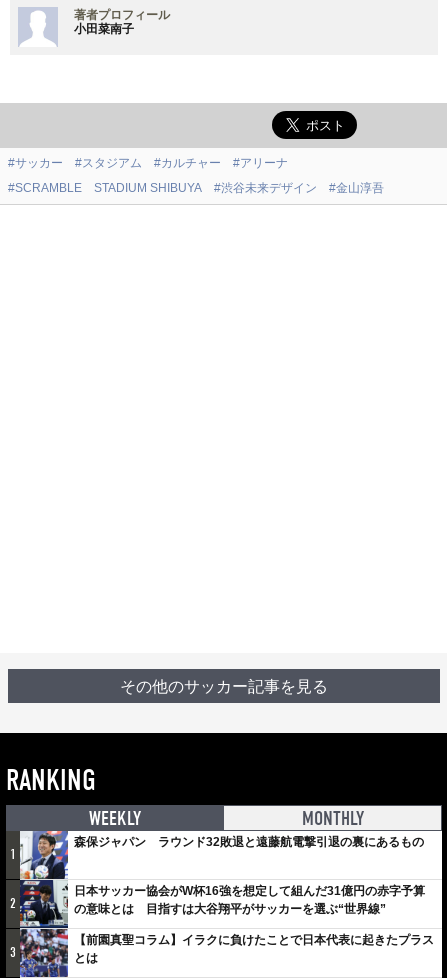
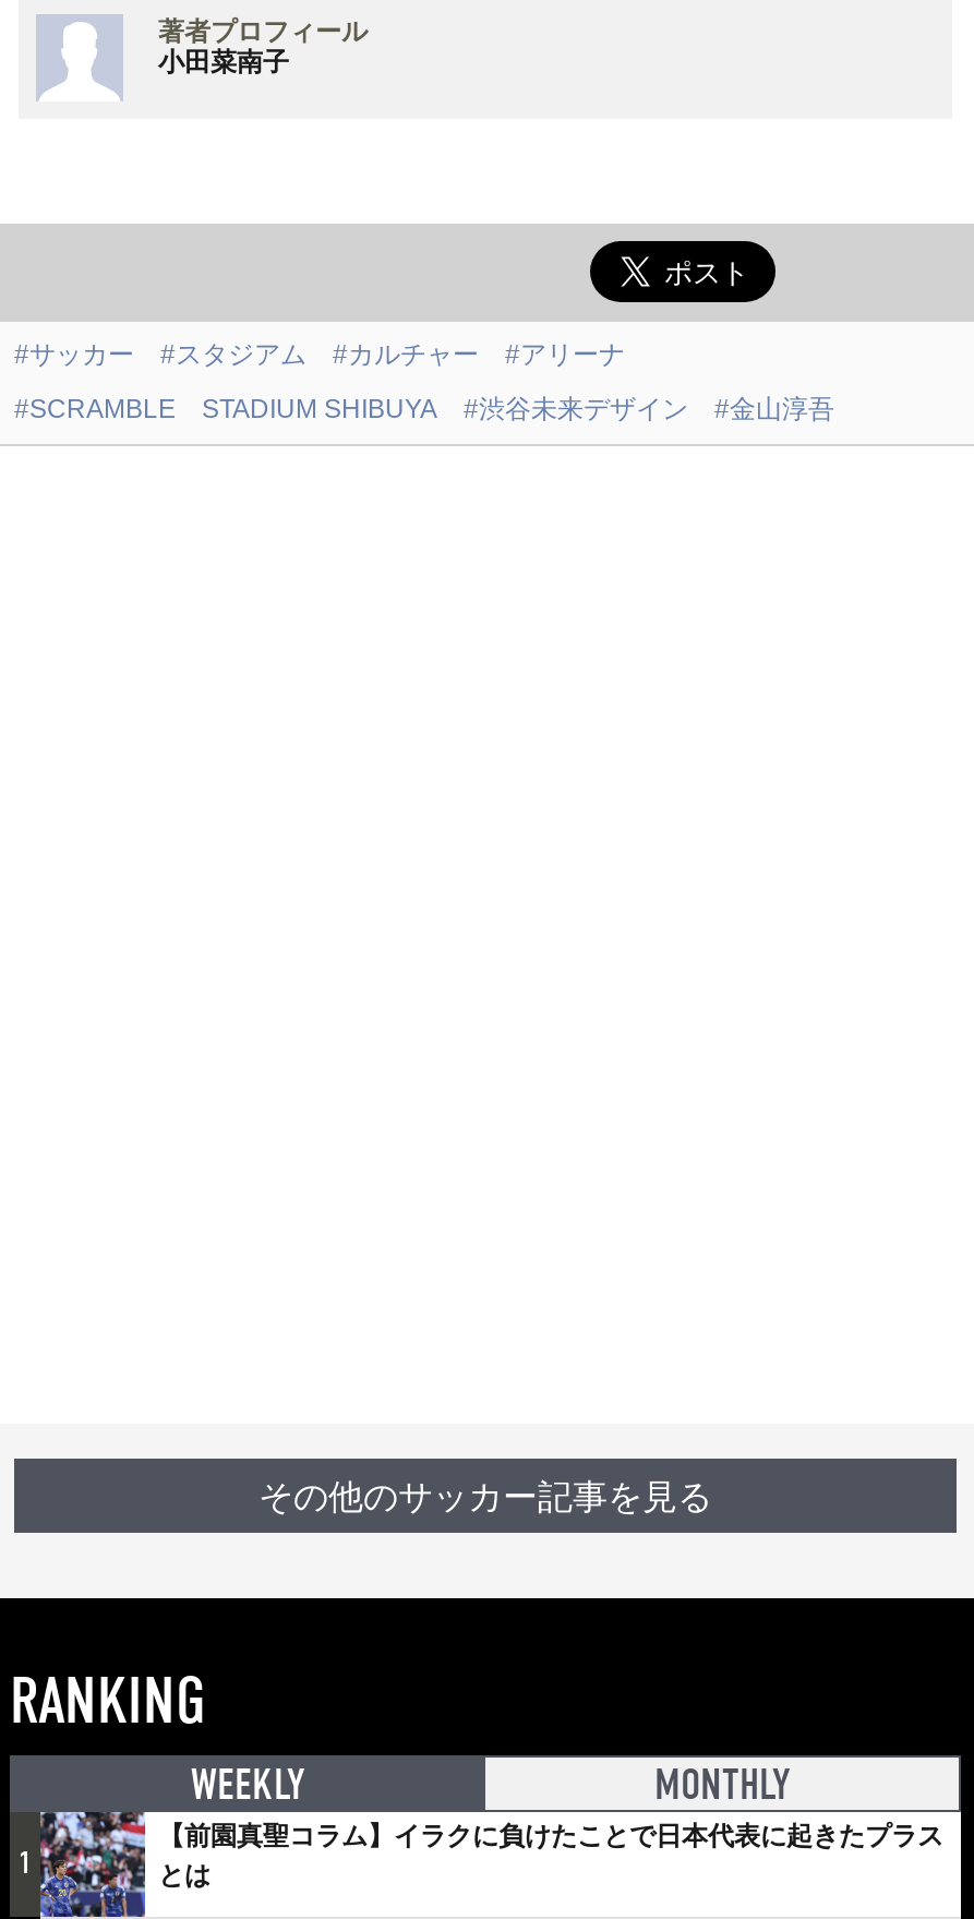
[10,830,425,961] [image] | 日本サッカー協会がW杯16強を想定して組んだ31億円の赤字予算 | の意味とは 目指すは大谷翔平がサッカーを選ぶ“世界線” | 3 -> none
[74,835,424,849] 森保ジャパン ラウンド32敗退と遠藤航電撃引退の裏にあるもの -> none
[10,895,16,912] 2 -> none

